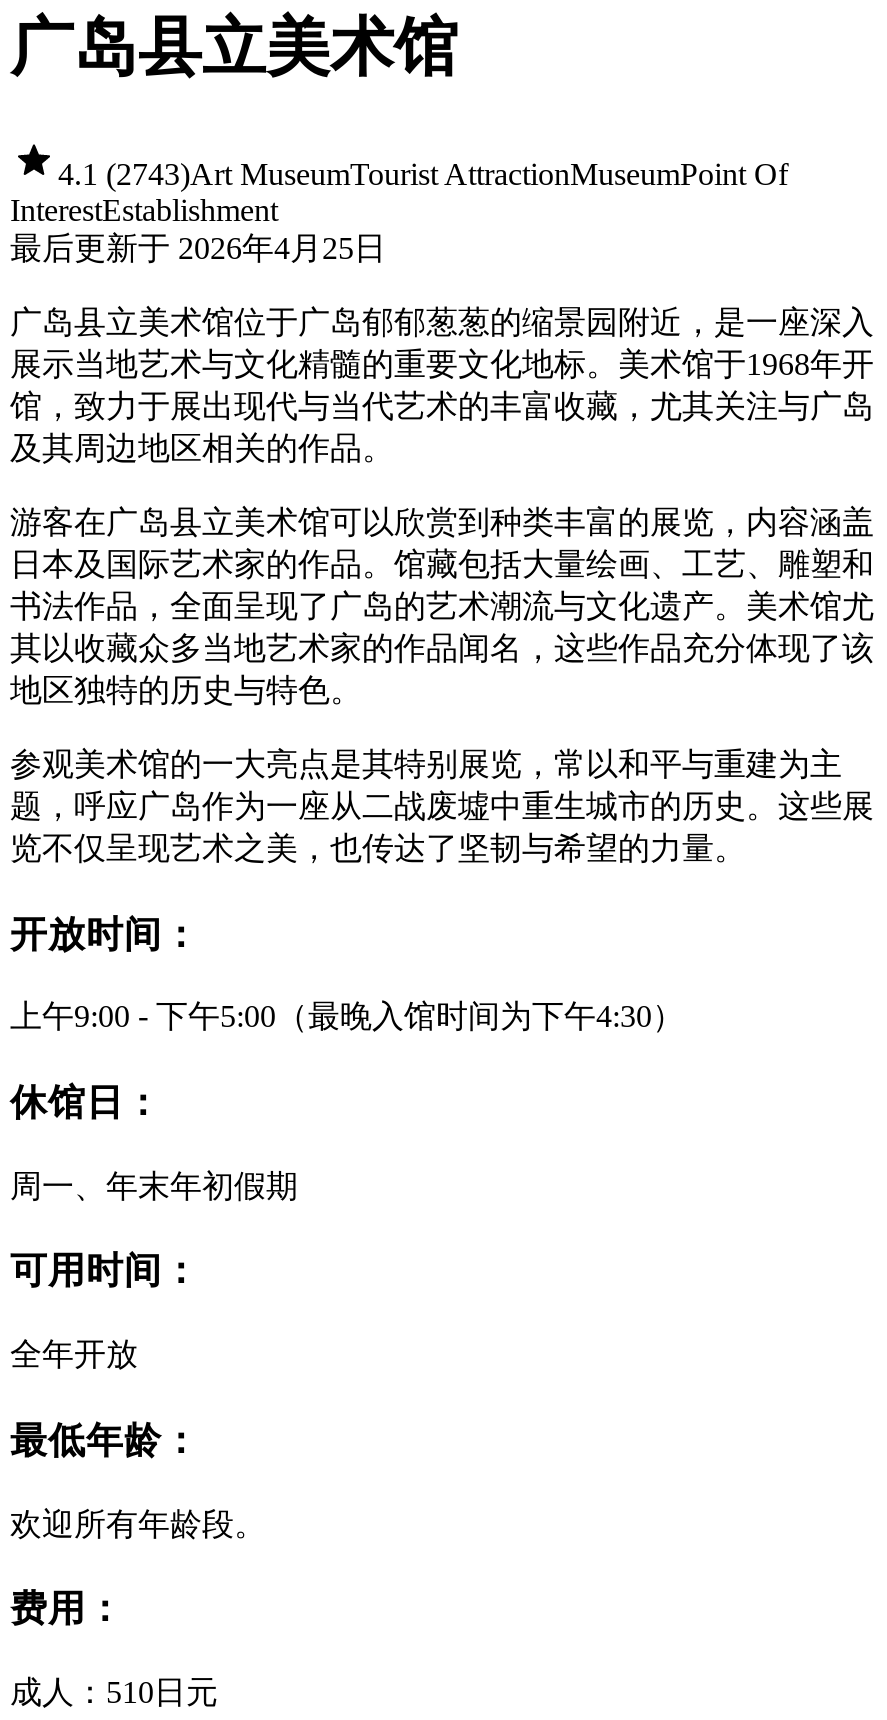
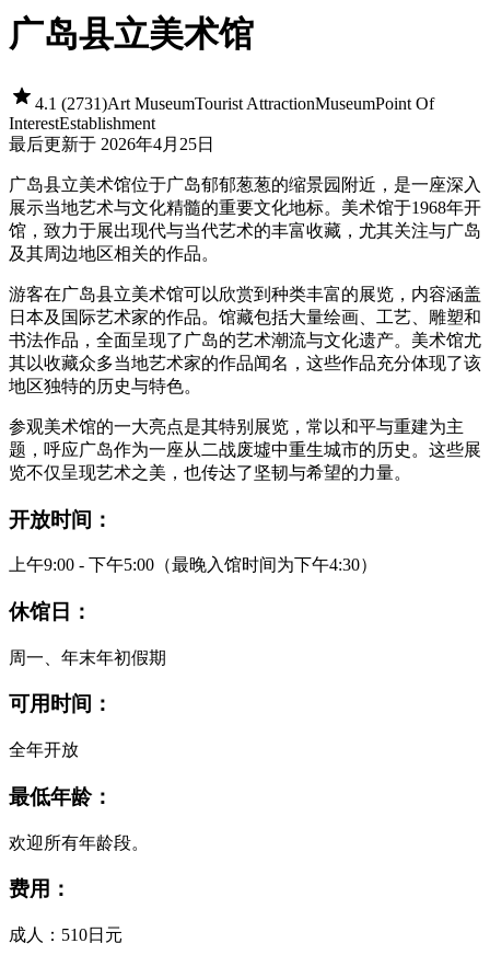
[58,157,788,191] 4.1 (2743)Art MuseumTourist AttractionMuseumPoint Of -> [35,94,434,113] 4.1 (2731)Art MuseumTourist AttractionMuseumPoint Of

